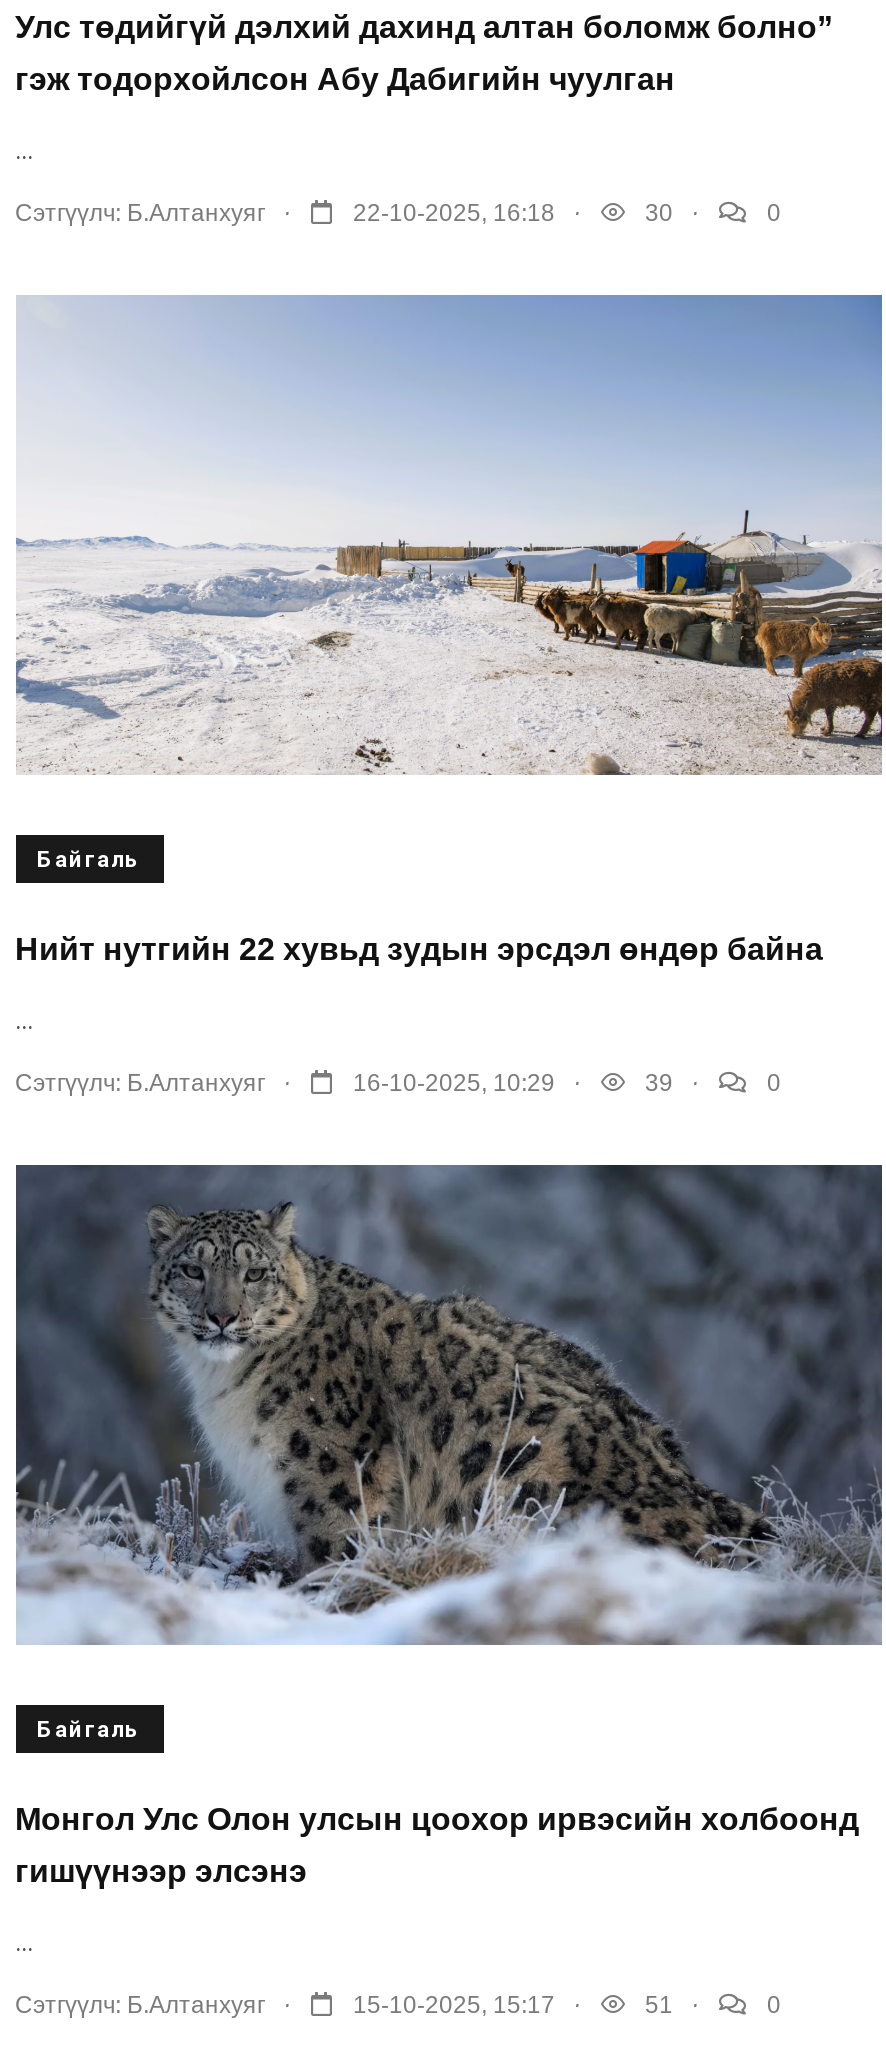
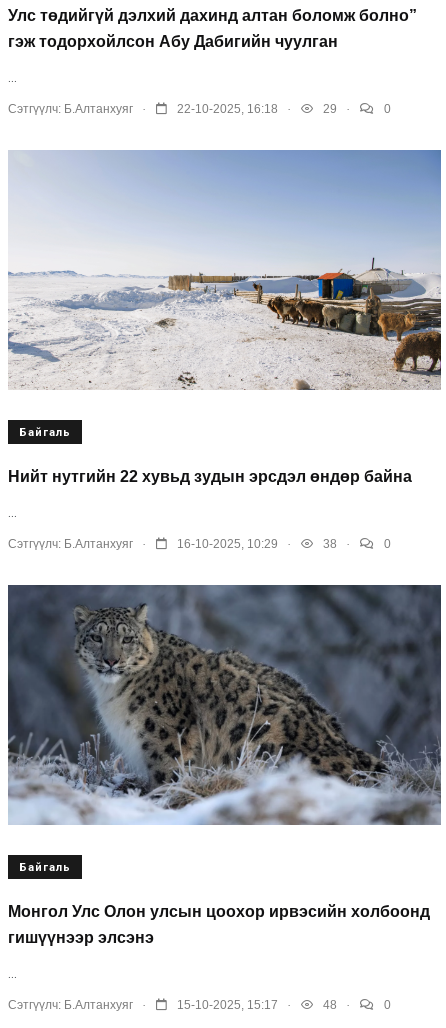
[645,199,673,227] 30 -> [322,102,336,116] 29
[645,1069,673,1097] 39 -> [322,537,336,551] 38
[645,1991,673,2019] 51 -> [322,998,336,1012] 48

